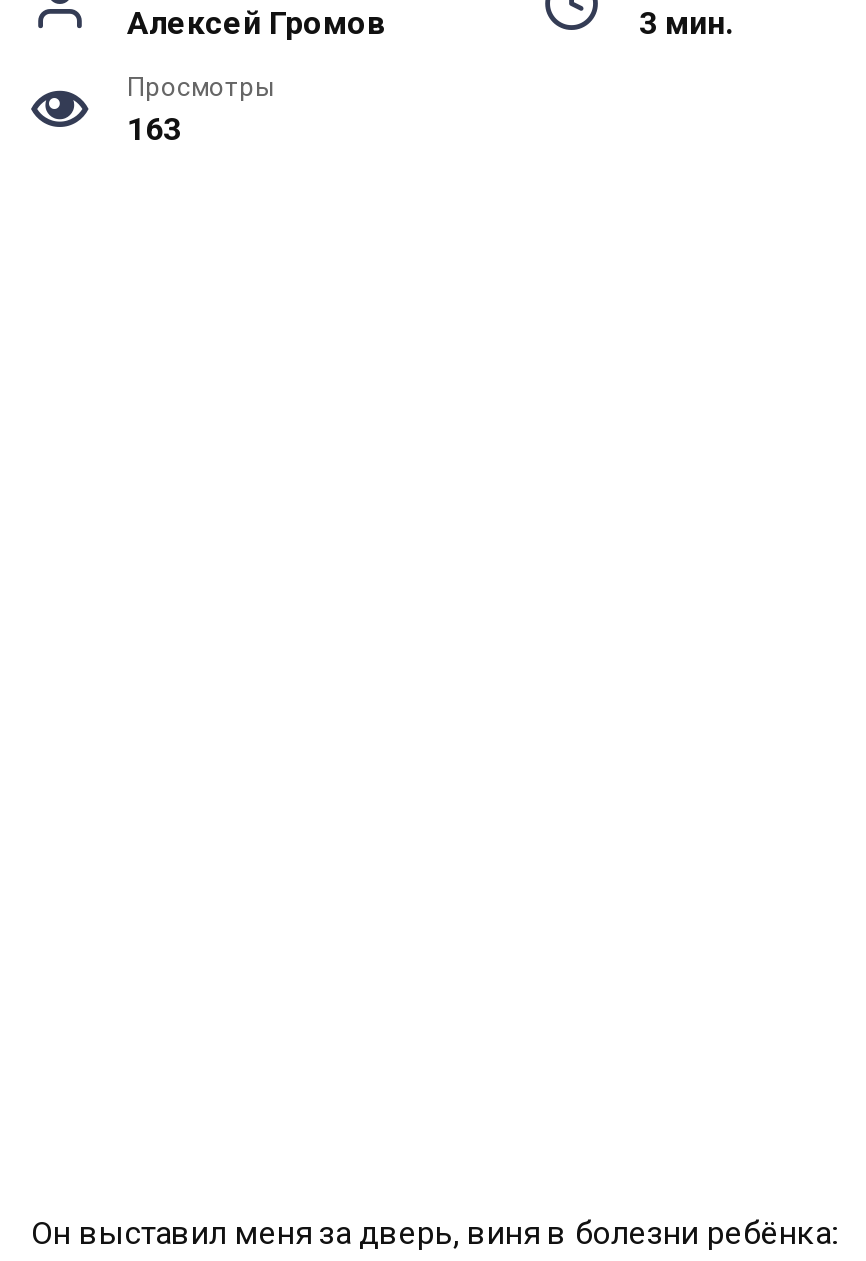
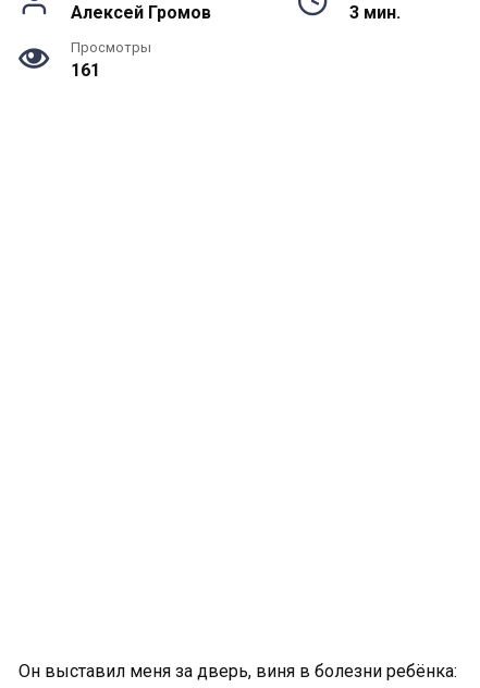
[127,110,181,148] 163 -> [71,60,100,81] 161

